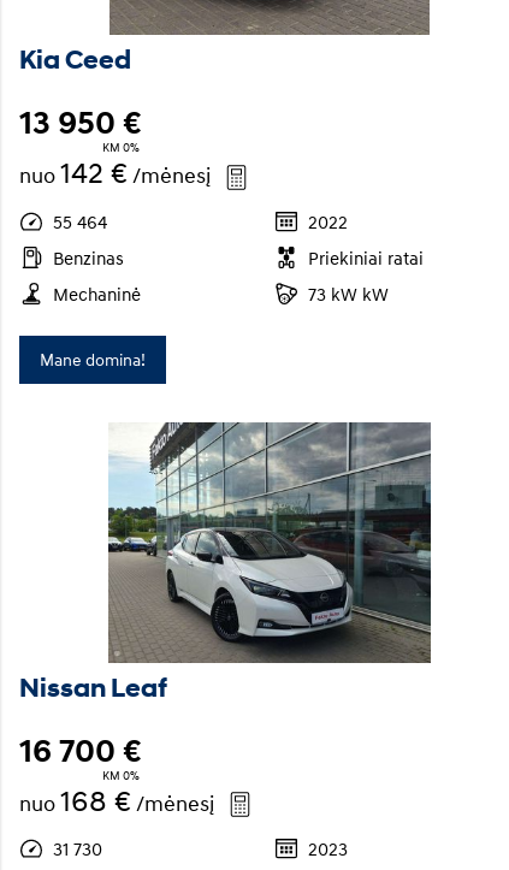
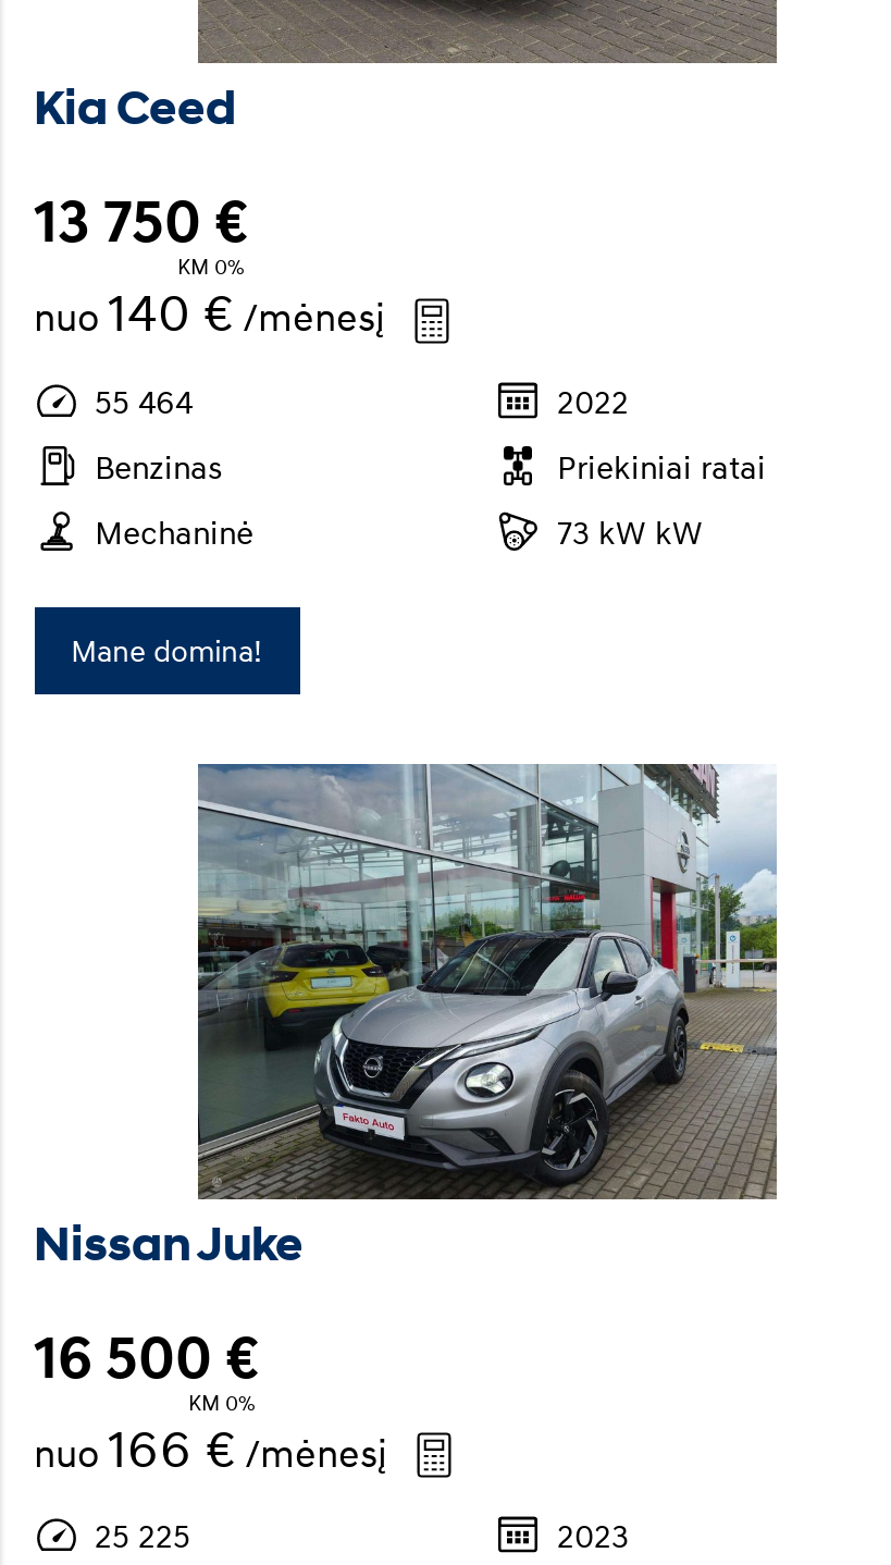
[19,102,141,144] 13 950 € -> [34,184,249,260] 13 750 €
[19,156,215,191] nuo 142 €/mėnesį -> [34,282,393,345] nuo 140 €/mėnesį
[19,421,432,703] [image] | Nissan Leaf -> [34,762,779,1272] [image] | Nissan Juke
[19,729,141,771] 16 700 € -> [34,1318,260,1394] 16 500 €
[19,783,218,818] nuo 168 €/mėnesį -> [34,1416,395,1479] nuo 166 €/mėnesį
[52,837,102,859] 31 730 -> [95,1514,190,1553] 25 225

